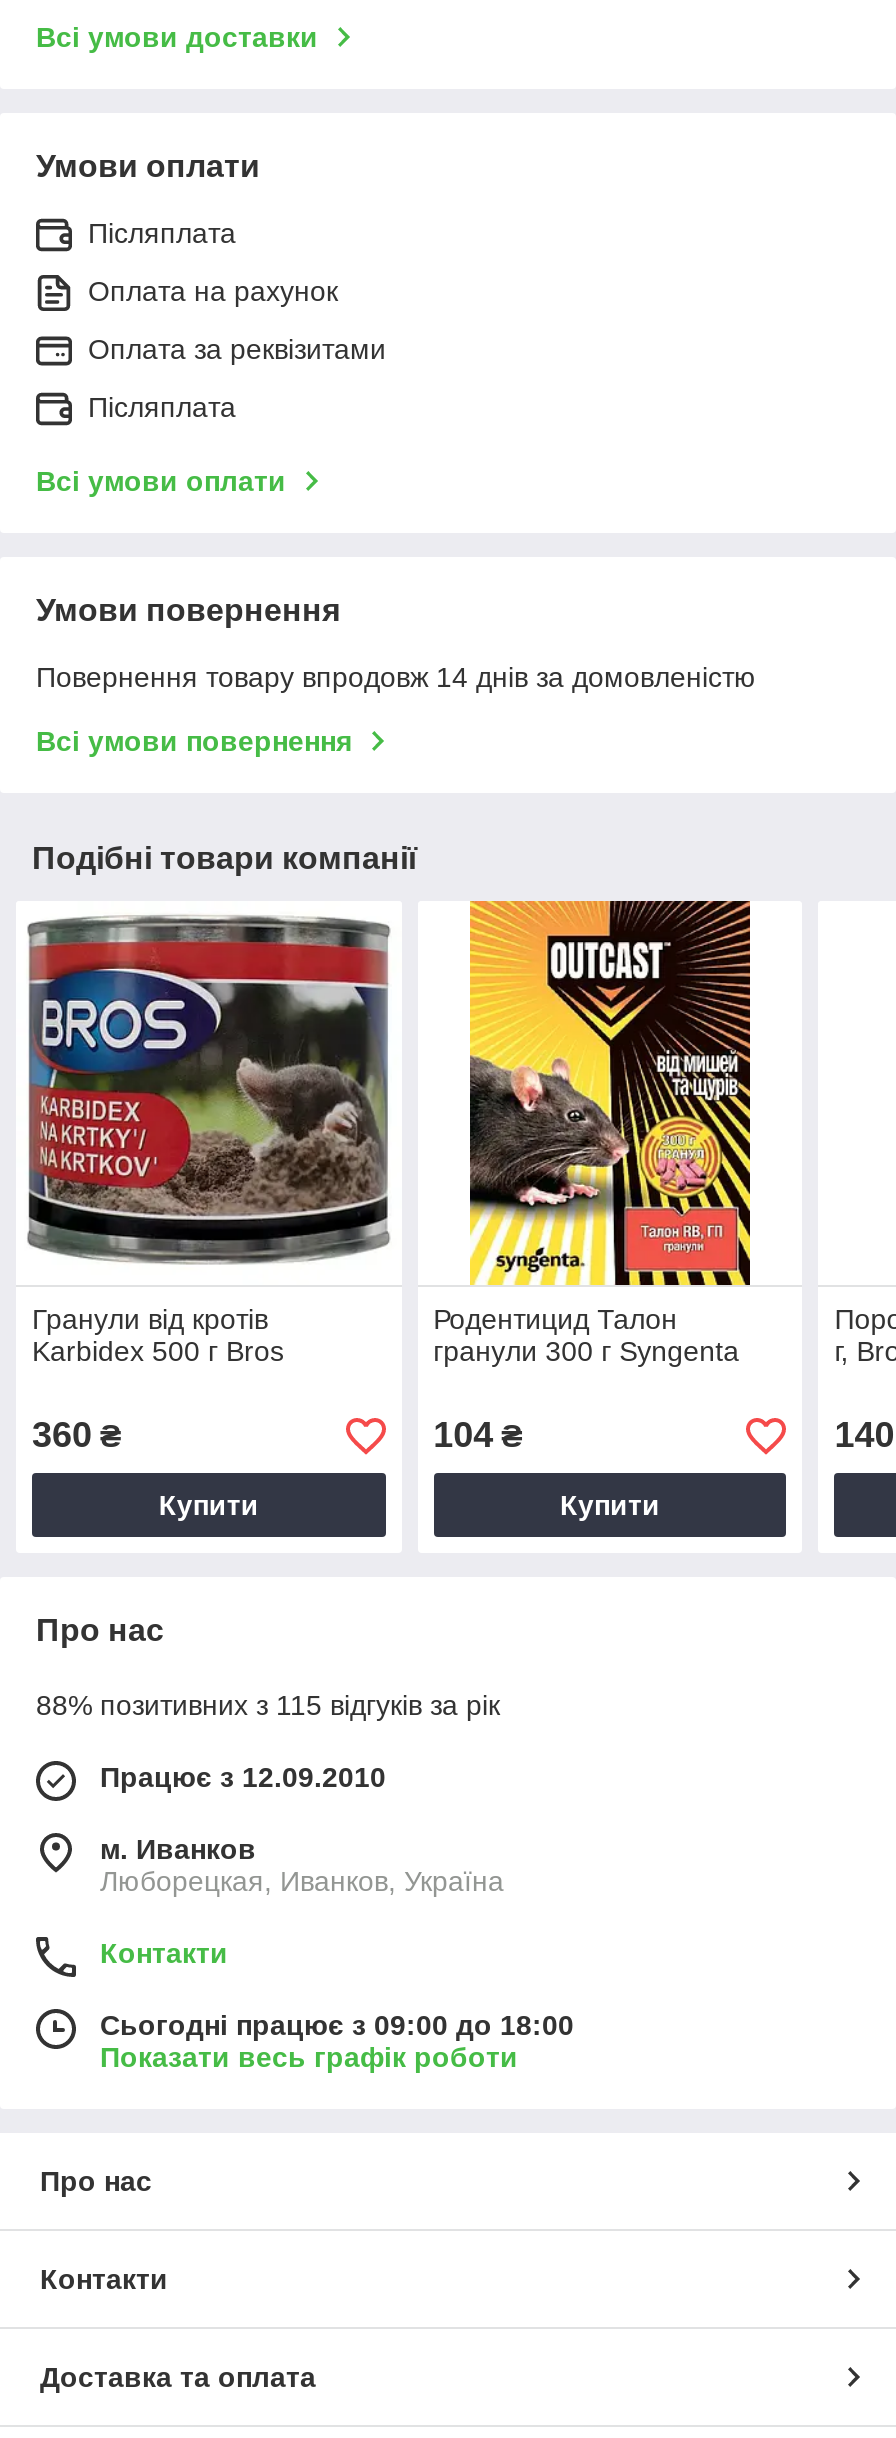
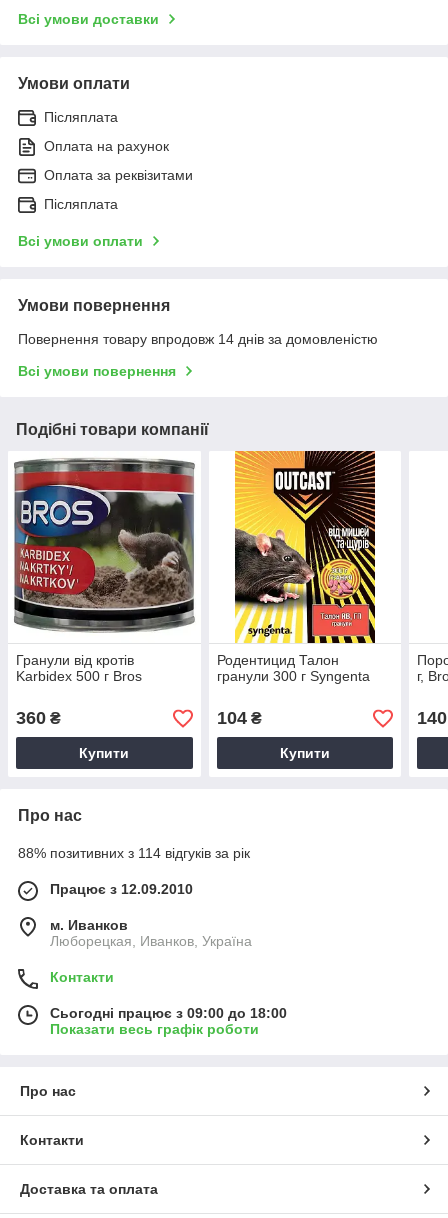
[36,1690,500,1722] 88% позитивних з 115 відгуків за рік -> [18,845,250,861] 88% позитивних з 114 відгуків за рік

